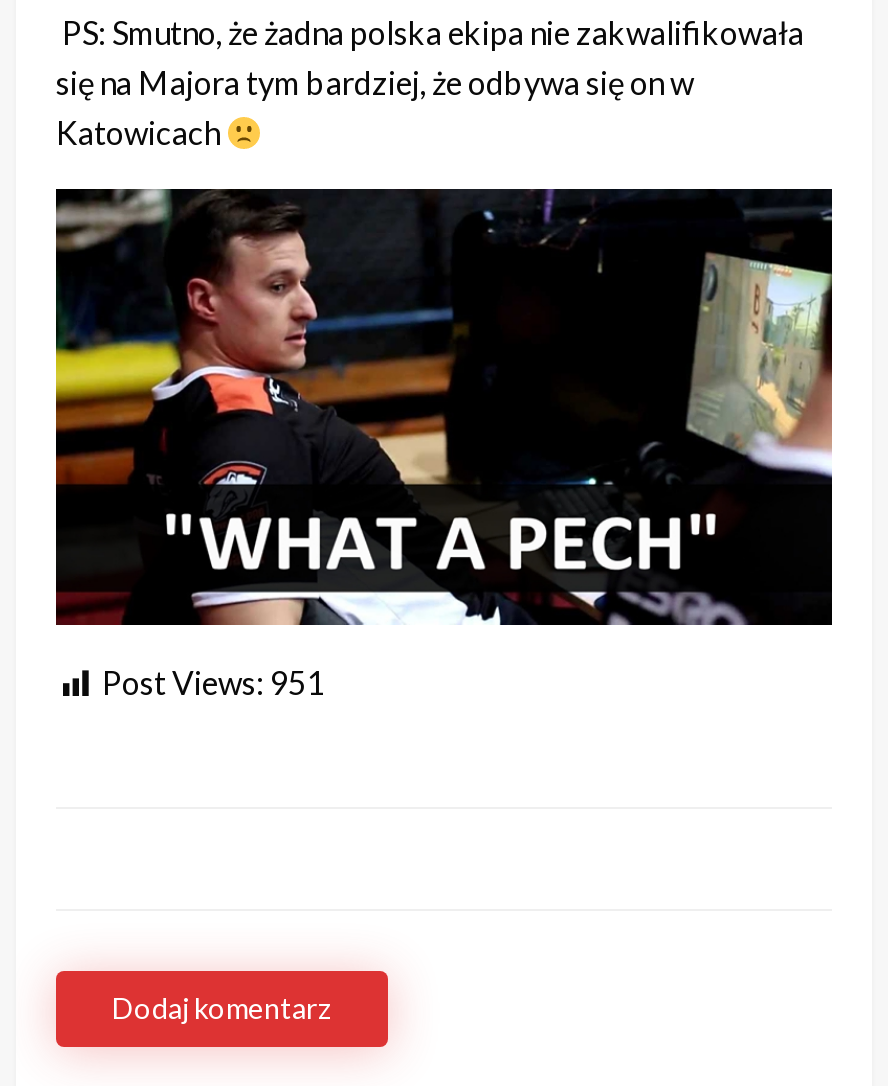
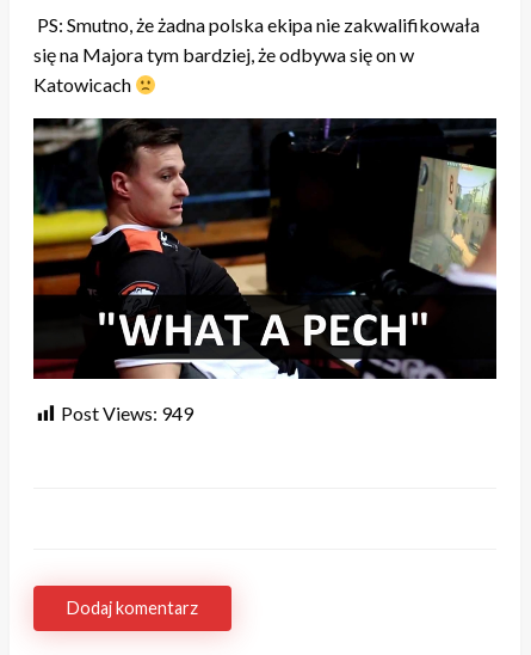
[102,664,324,702] Post Views: 951 -> [61,402,193,425] Post Views: 949

